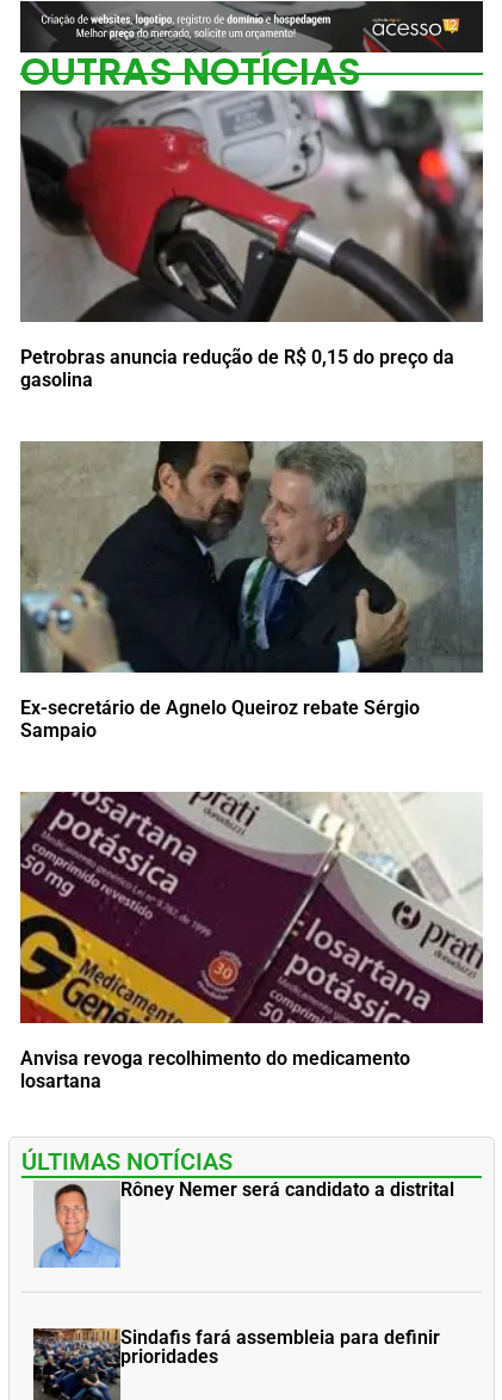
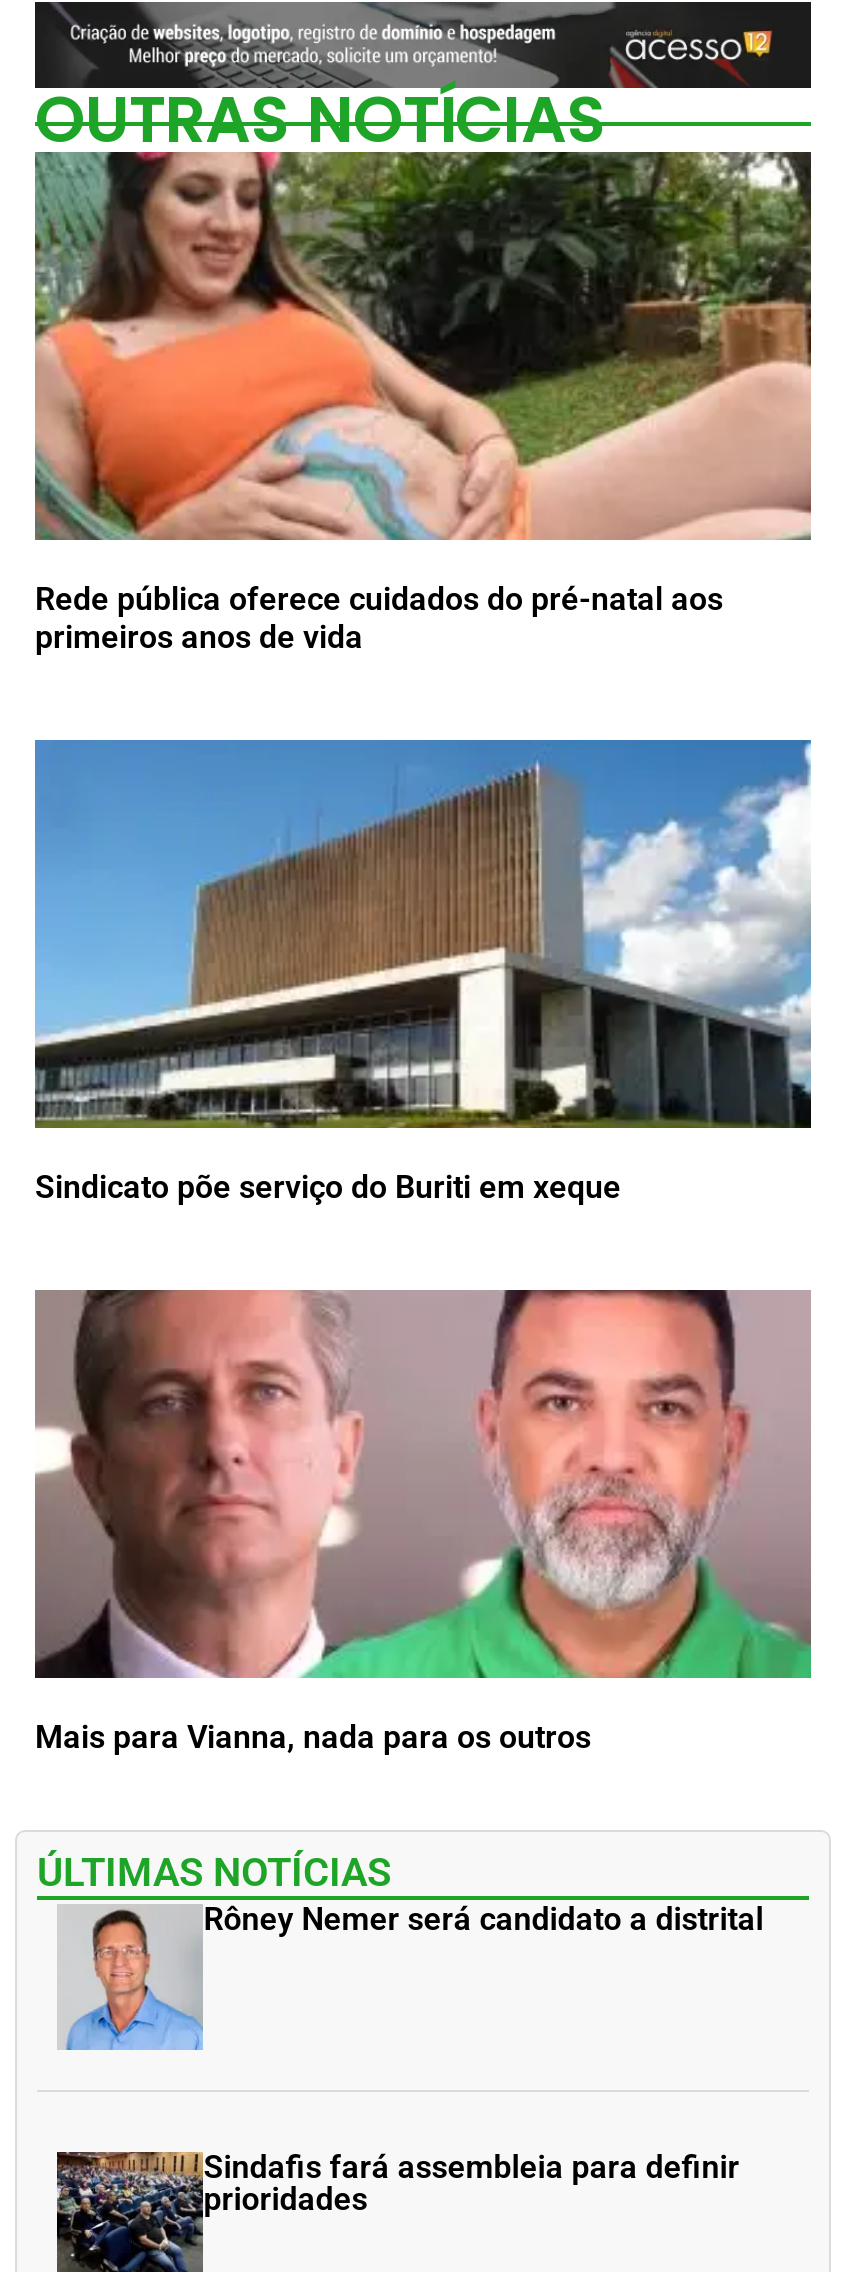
[20,91,483,391] [image] | Petrobras anuncia redução de R$ 0,15 do preço da | gasolina -> [35,150,811,655] [image] | Rede pública oferece cuidados do pré-natal aos | primeiros anos de vida
[19,440,484,741] [image] | Ex-secretário de Agnelo Queiroz rebate Sérgio | Sampaio -> [33,738,811,1205] [image] | Sindicato põe serviço do Buriti em xeque
[19,791,484,1092] [image] | Anvisa revoga recolhimento do medicamento | losartana -> [33,1288,813,1755] [image] | Mais para Vianna, nada para os outros

